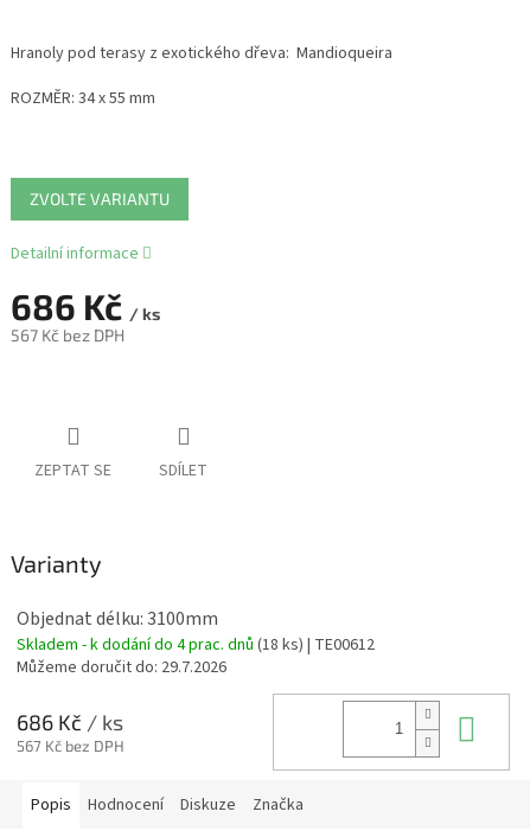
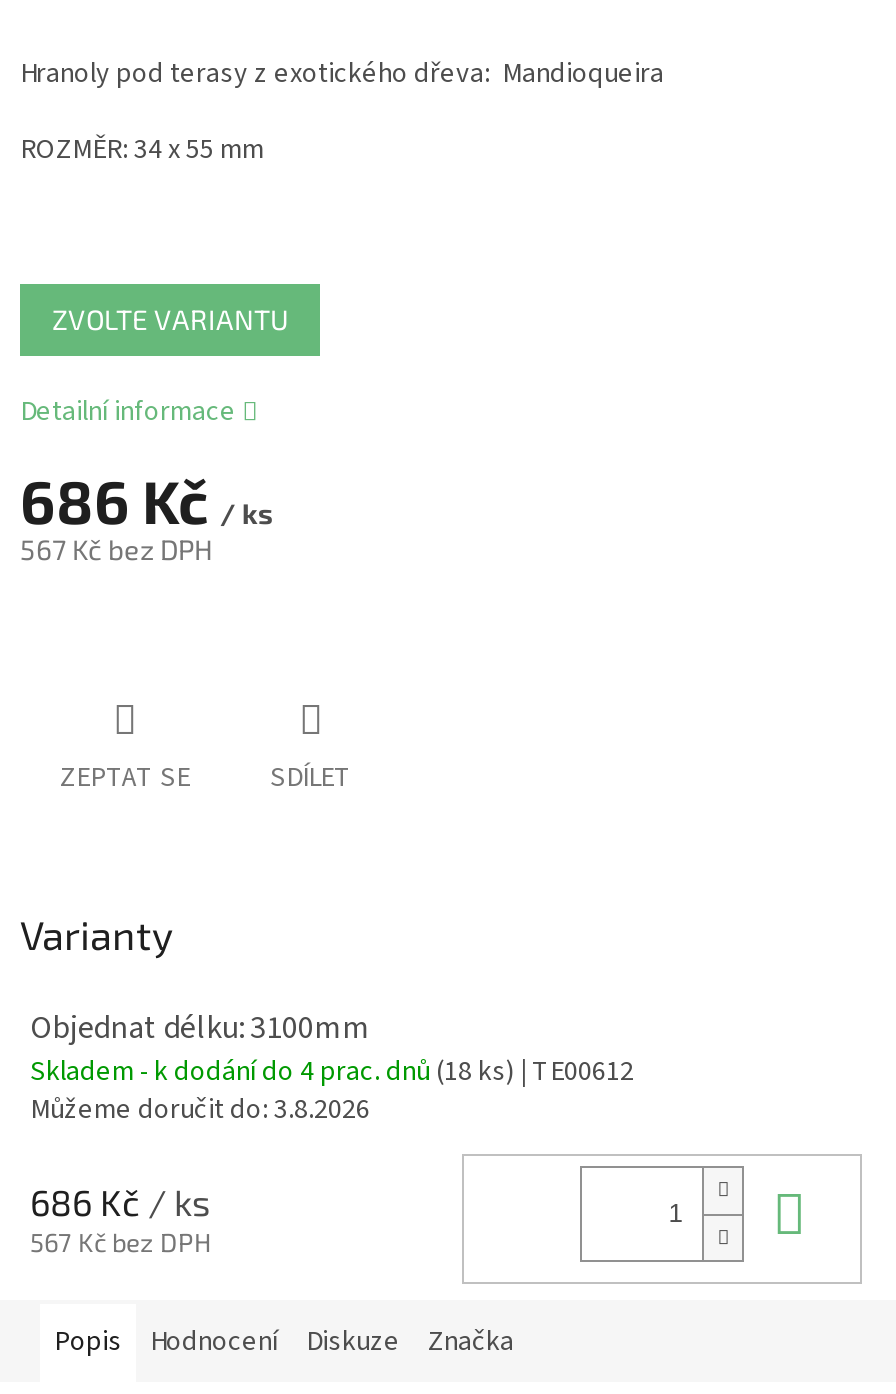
[17,656,226,679] Můžeme doručit do: 29.7.2026 -> [30,1090,370,1130] Můžeme doručit do: 3.8.2026

